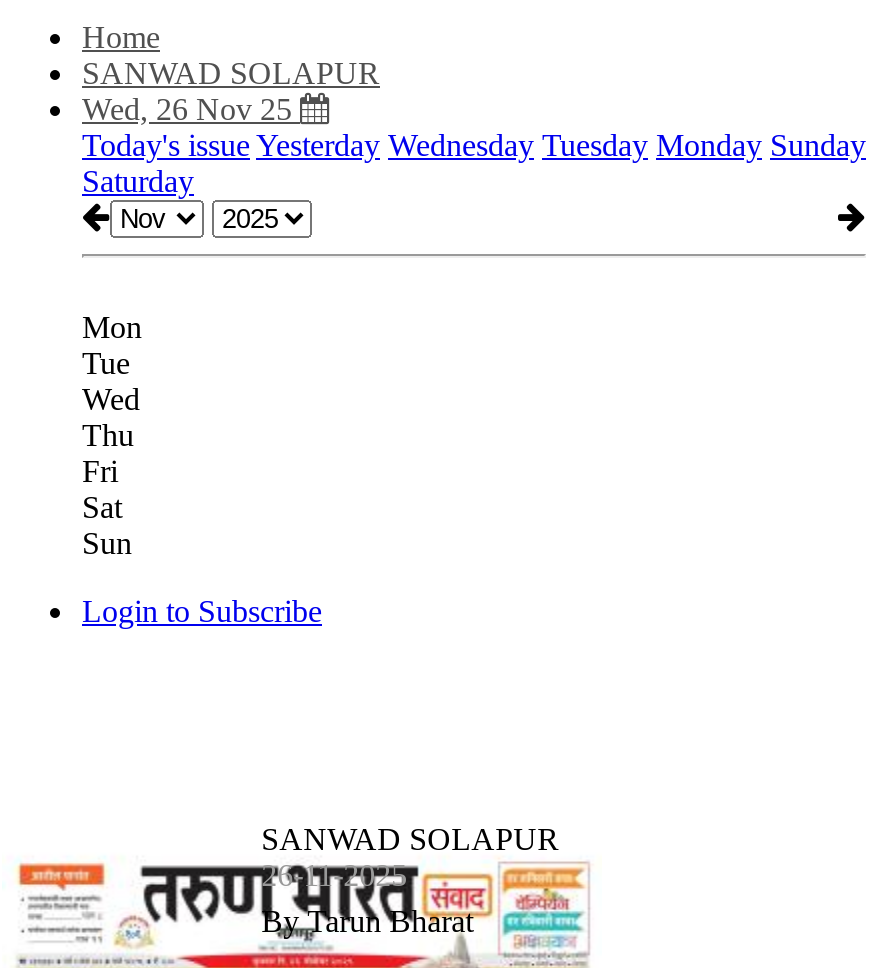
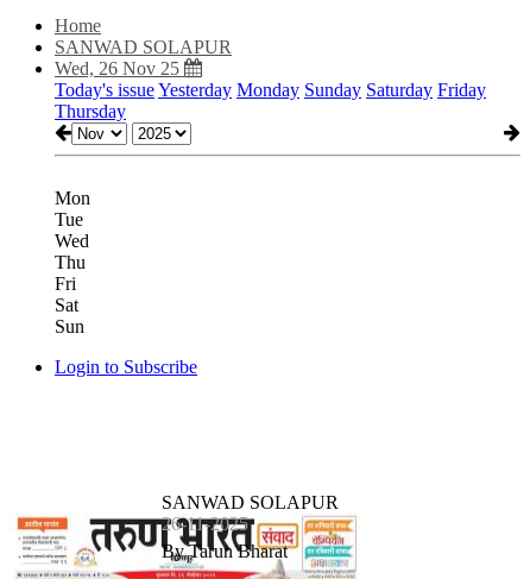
[82,128,866,198] Today's issue Yesterday Wednesday Tuesday Monday Sunday | Saturday -> [55,80,486,121] Today's issue Yesterday Monday Sunday Saturday Friday | Thursday

